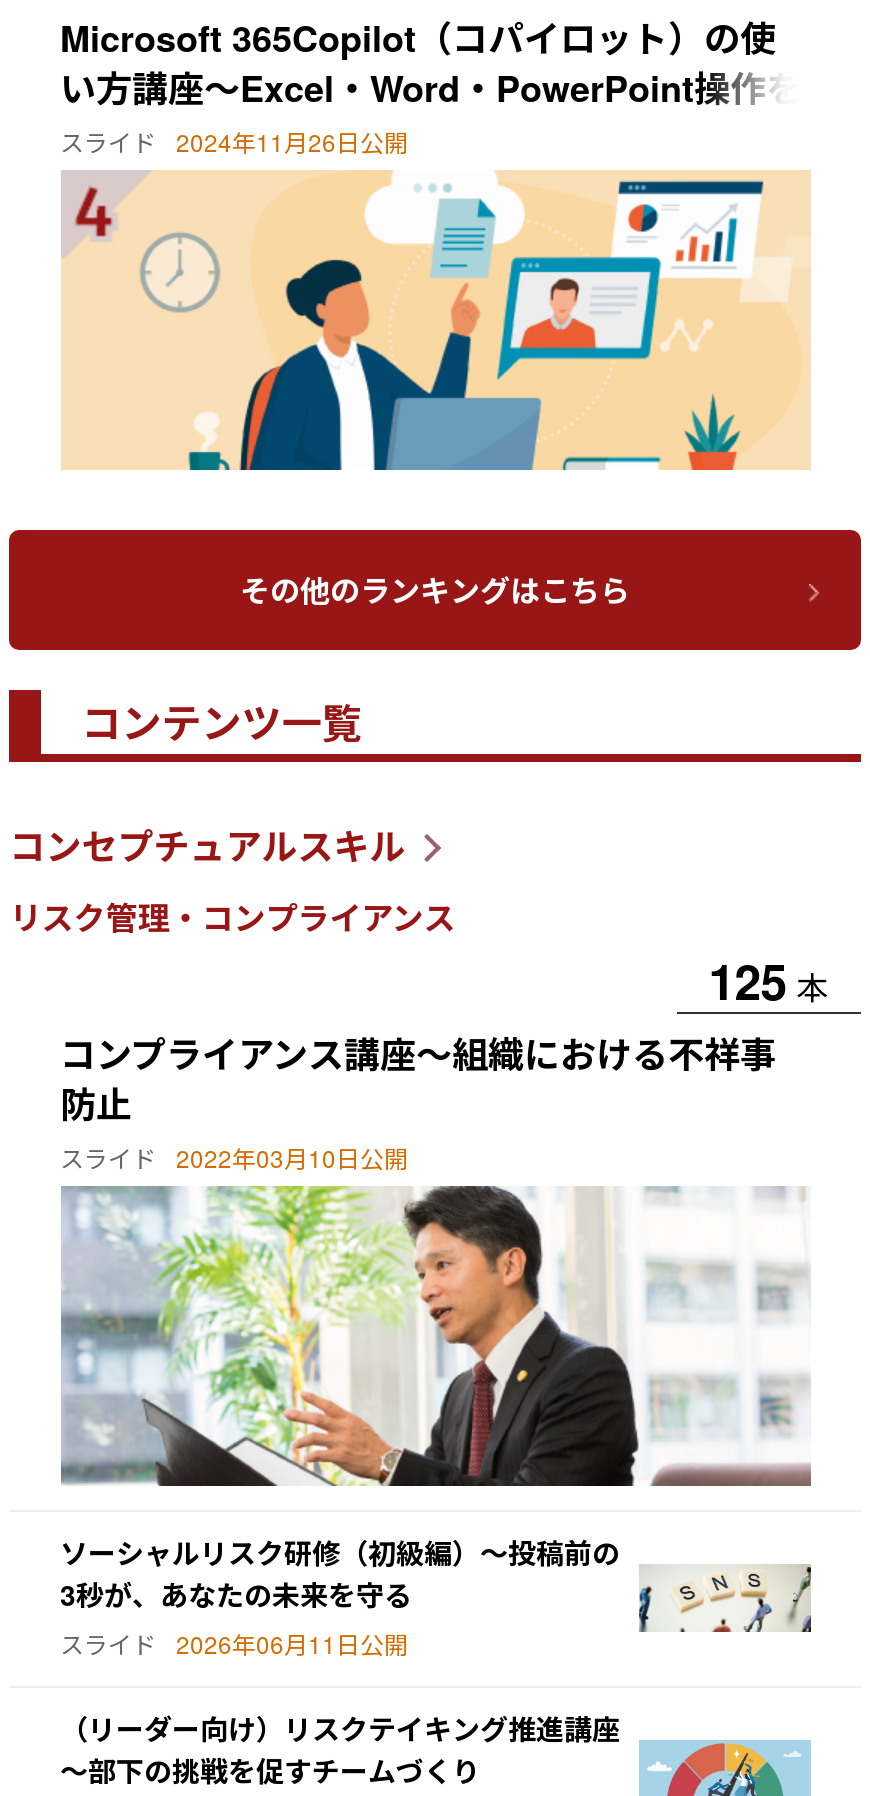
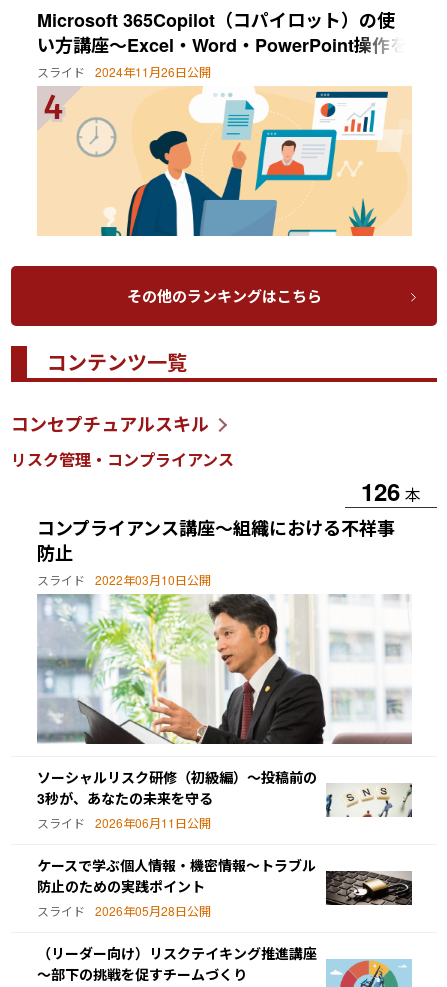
[709,946,829,1014] 125 本 -> [361,474,421,508] 126 本
none -> [36,855,413,919] [image] | ケースで学ぶ個人情報・機密情報～トラブル | 防止のための実践ポイント | スライド 2026年05月28日公開

